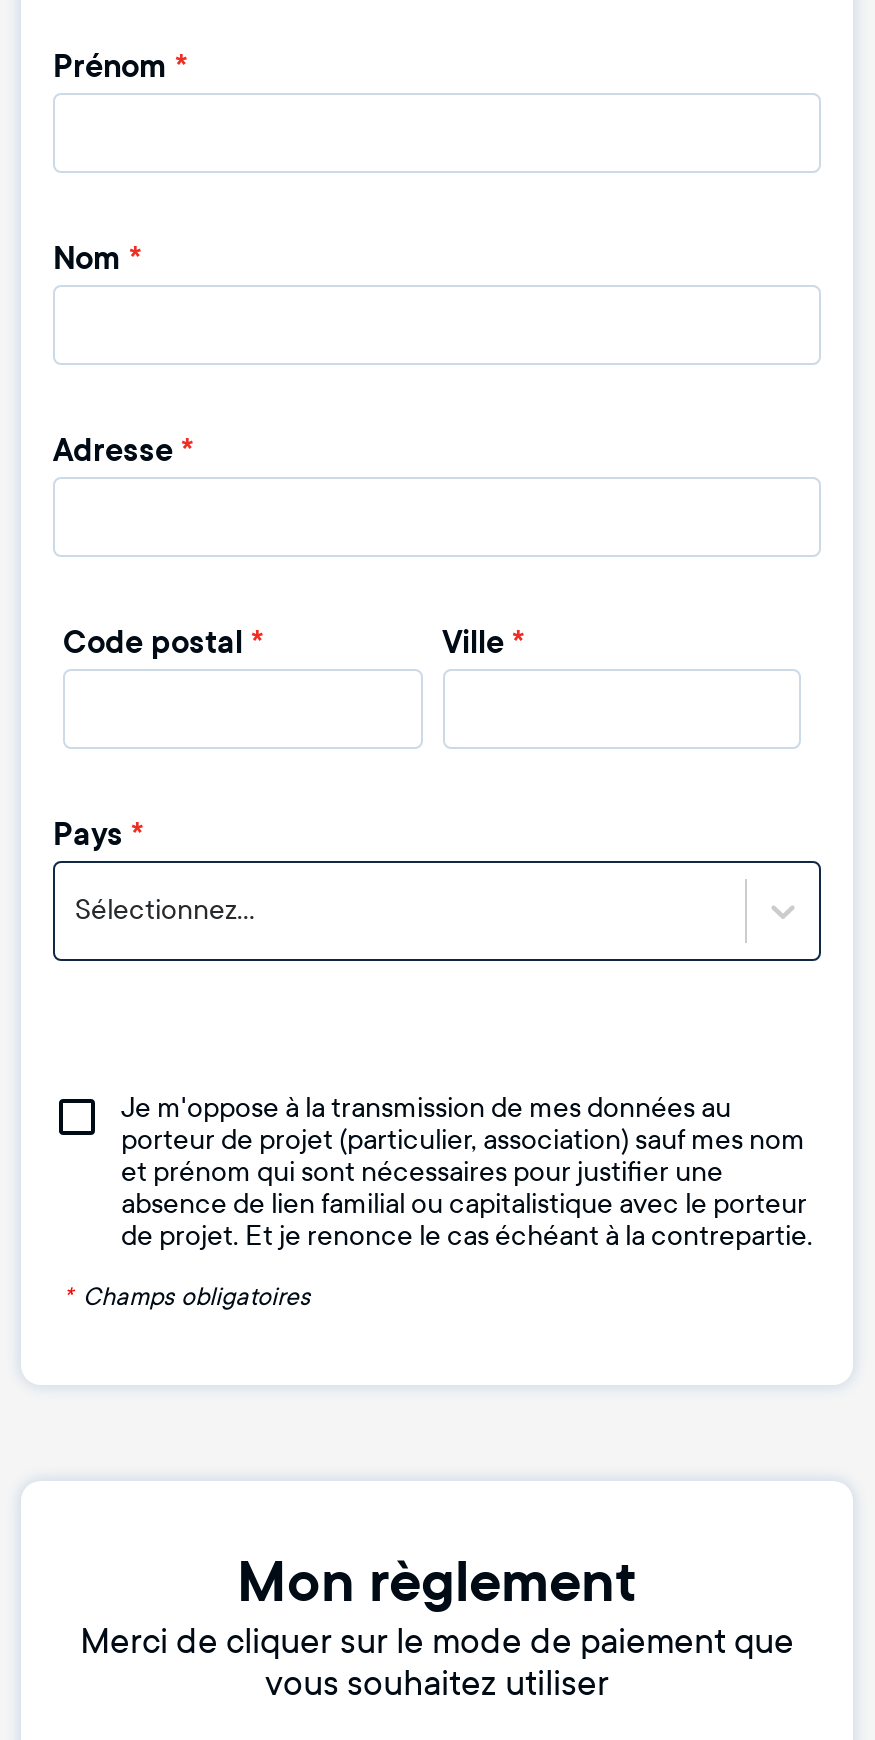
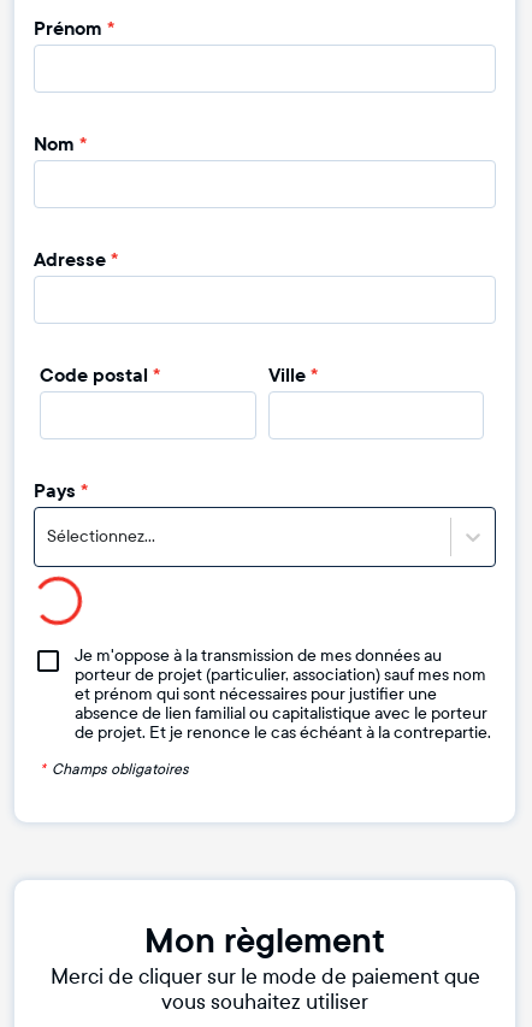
none -> [37,576,84,626] [image]

